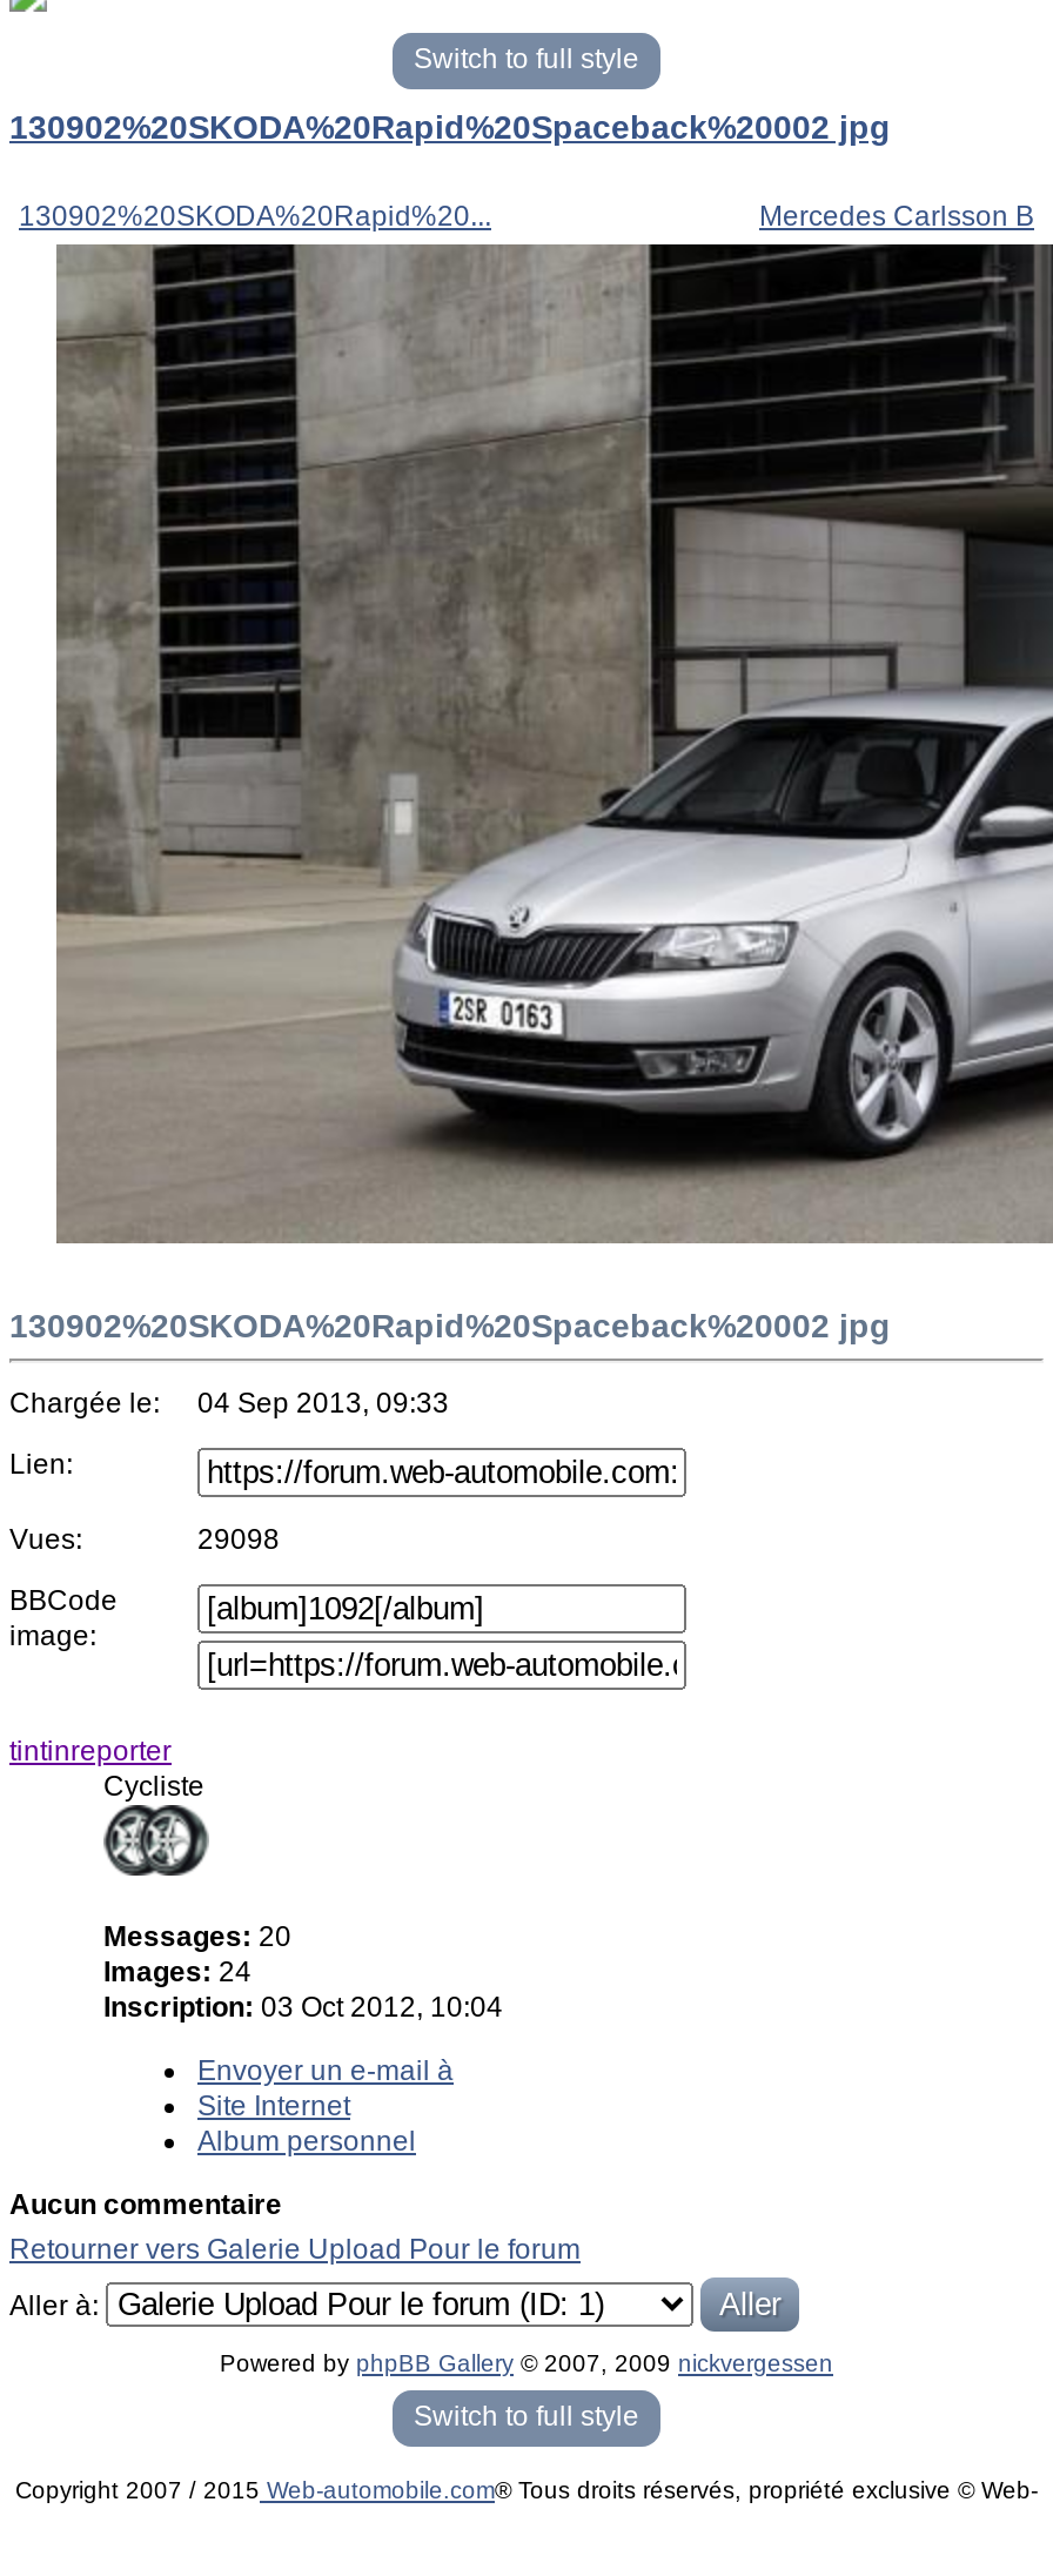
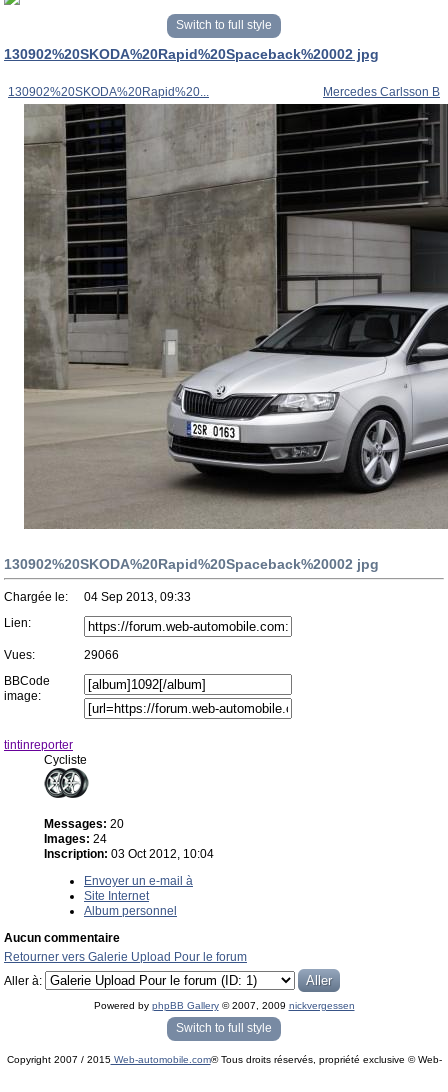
[197,1523,280,1556] 29098 -> [84,648,119,662] 29066

